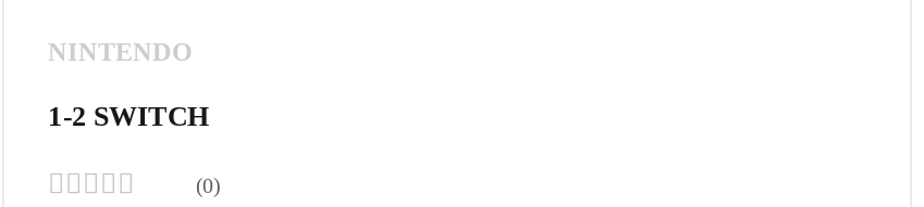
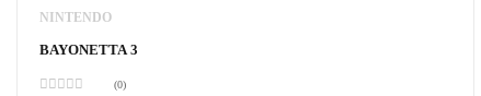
[48,99,209,132] 1-2 SWITCH -> [39,41,138,58] BAYONETTA 3

